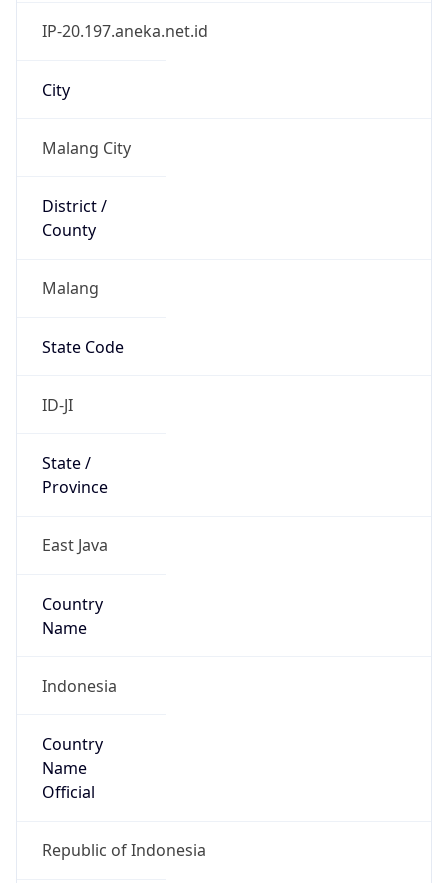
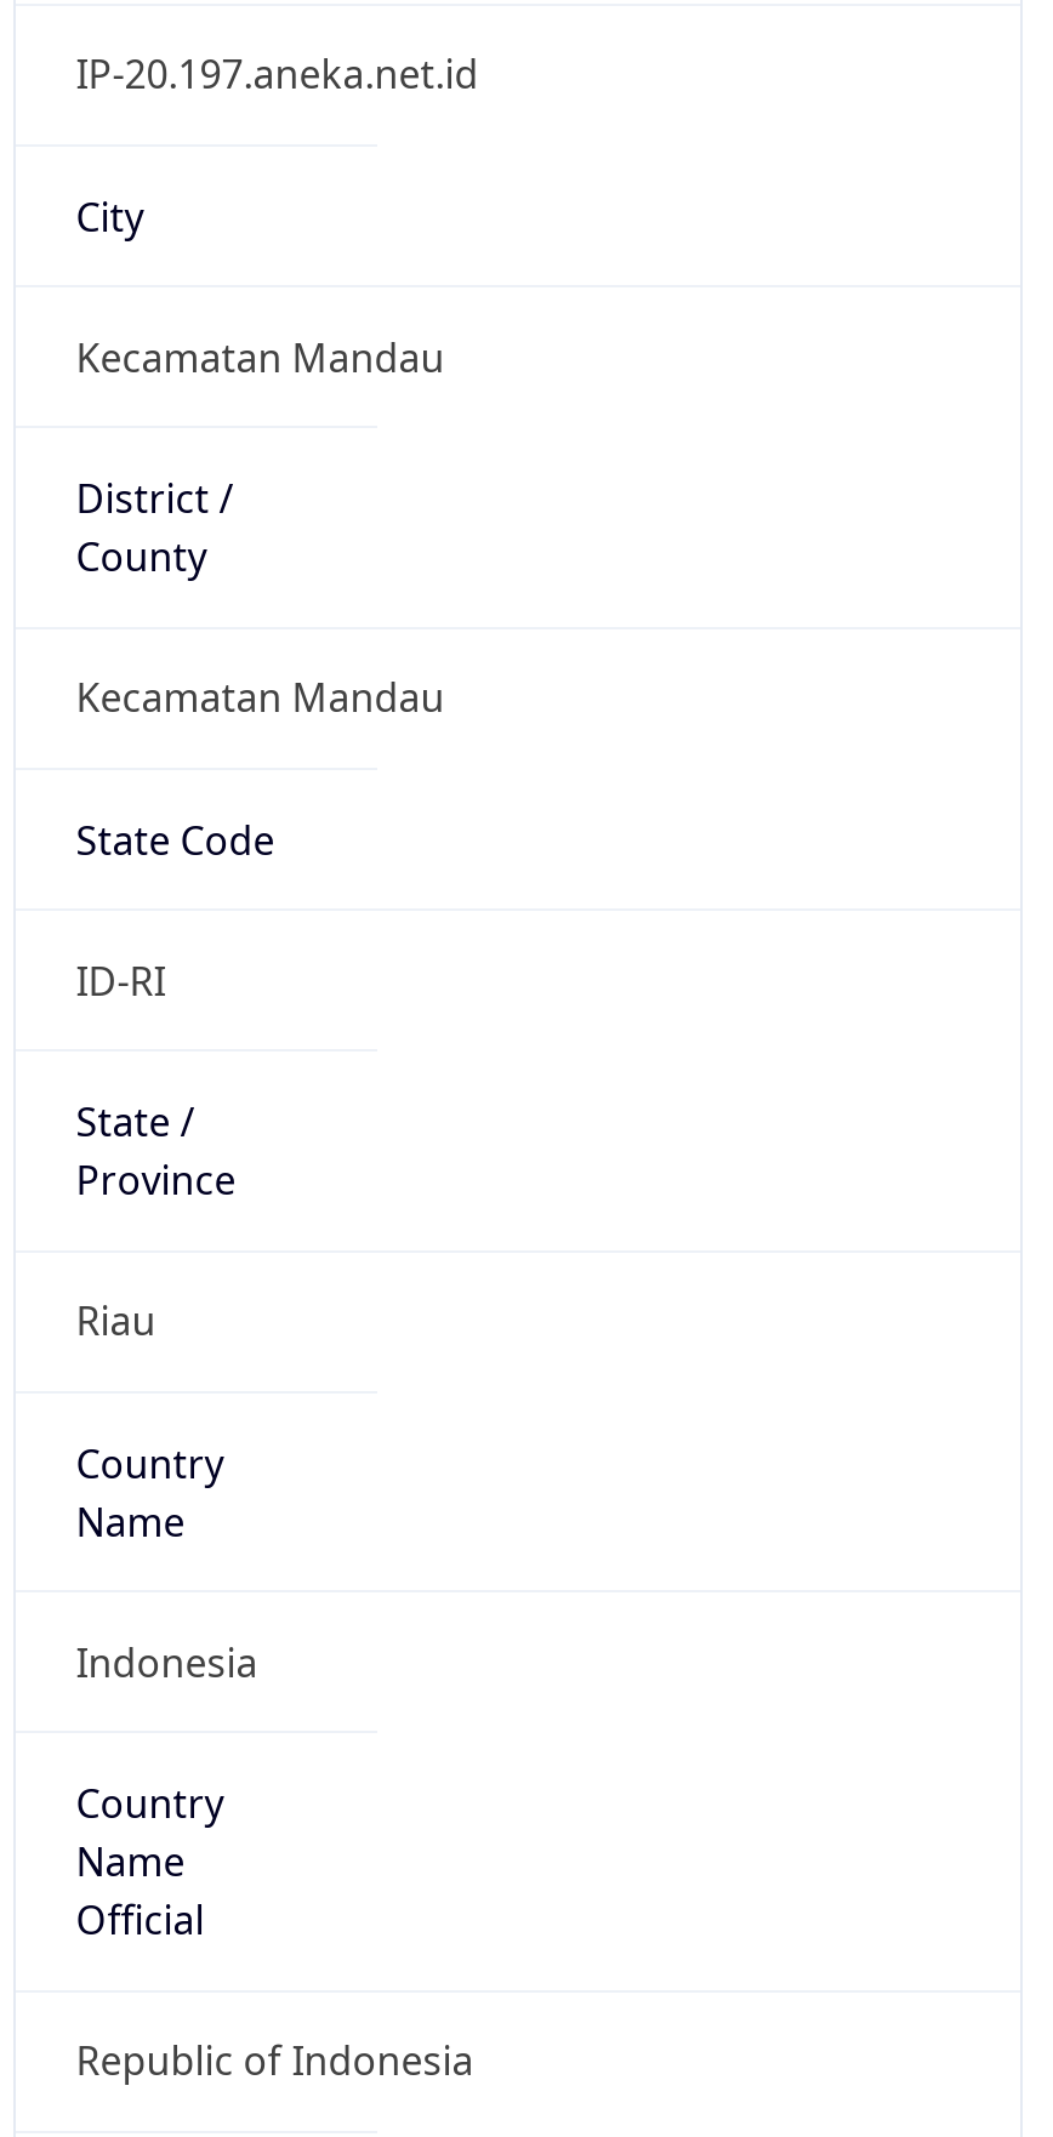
[42,137,131,159] Malang City -> [76,331,445,384] Kecamatan Mandau
[42,277,99,299] Malang -> [76,672,445,725] Kecamatan Mandau
[42,394,73,416] ID-JI -> [76,954,166,1008] ID-RI
[42,534,108,556] East Java -> [76,1295,156,1348] Riau

